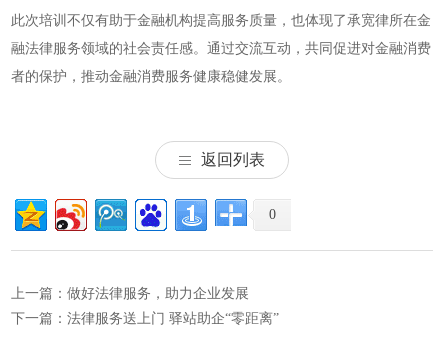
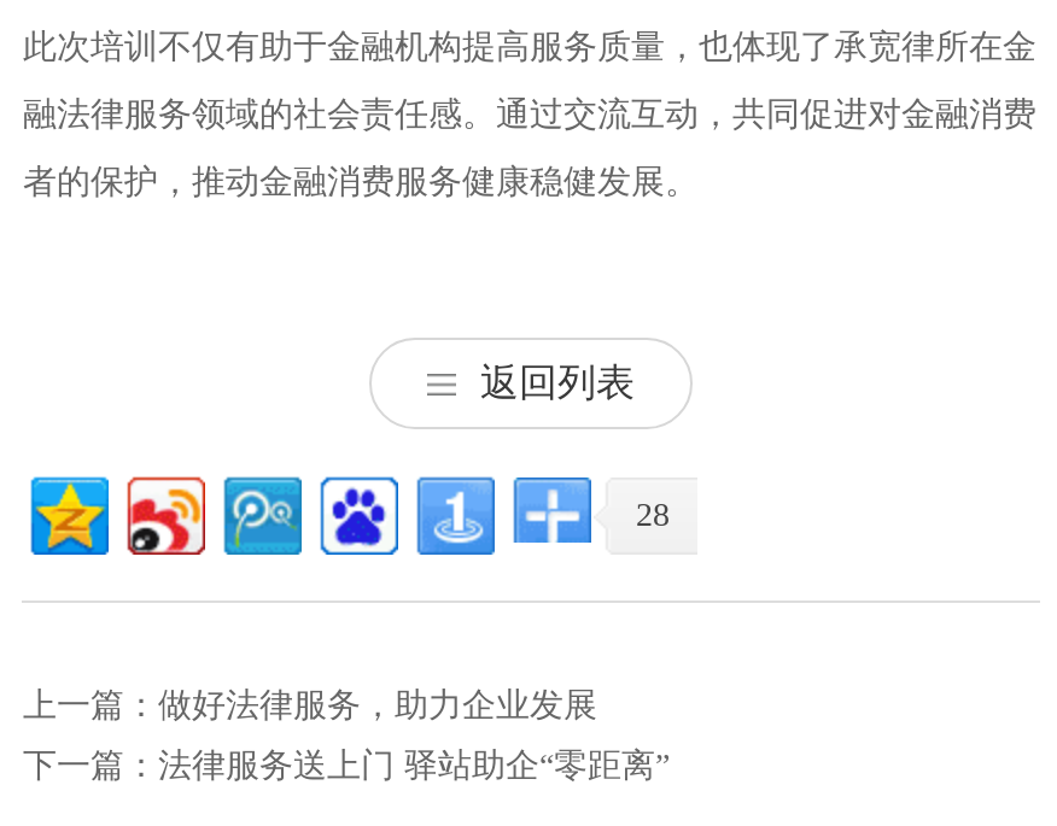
[269,207,276,222] 0 -> [636,497,669,533] 28

